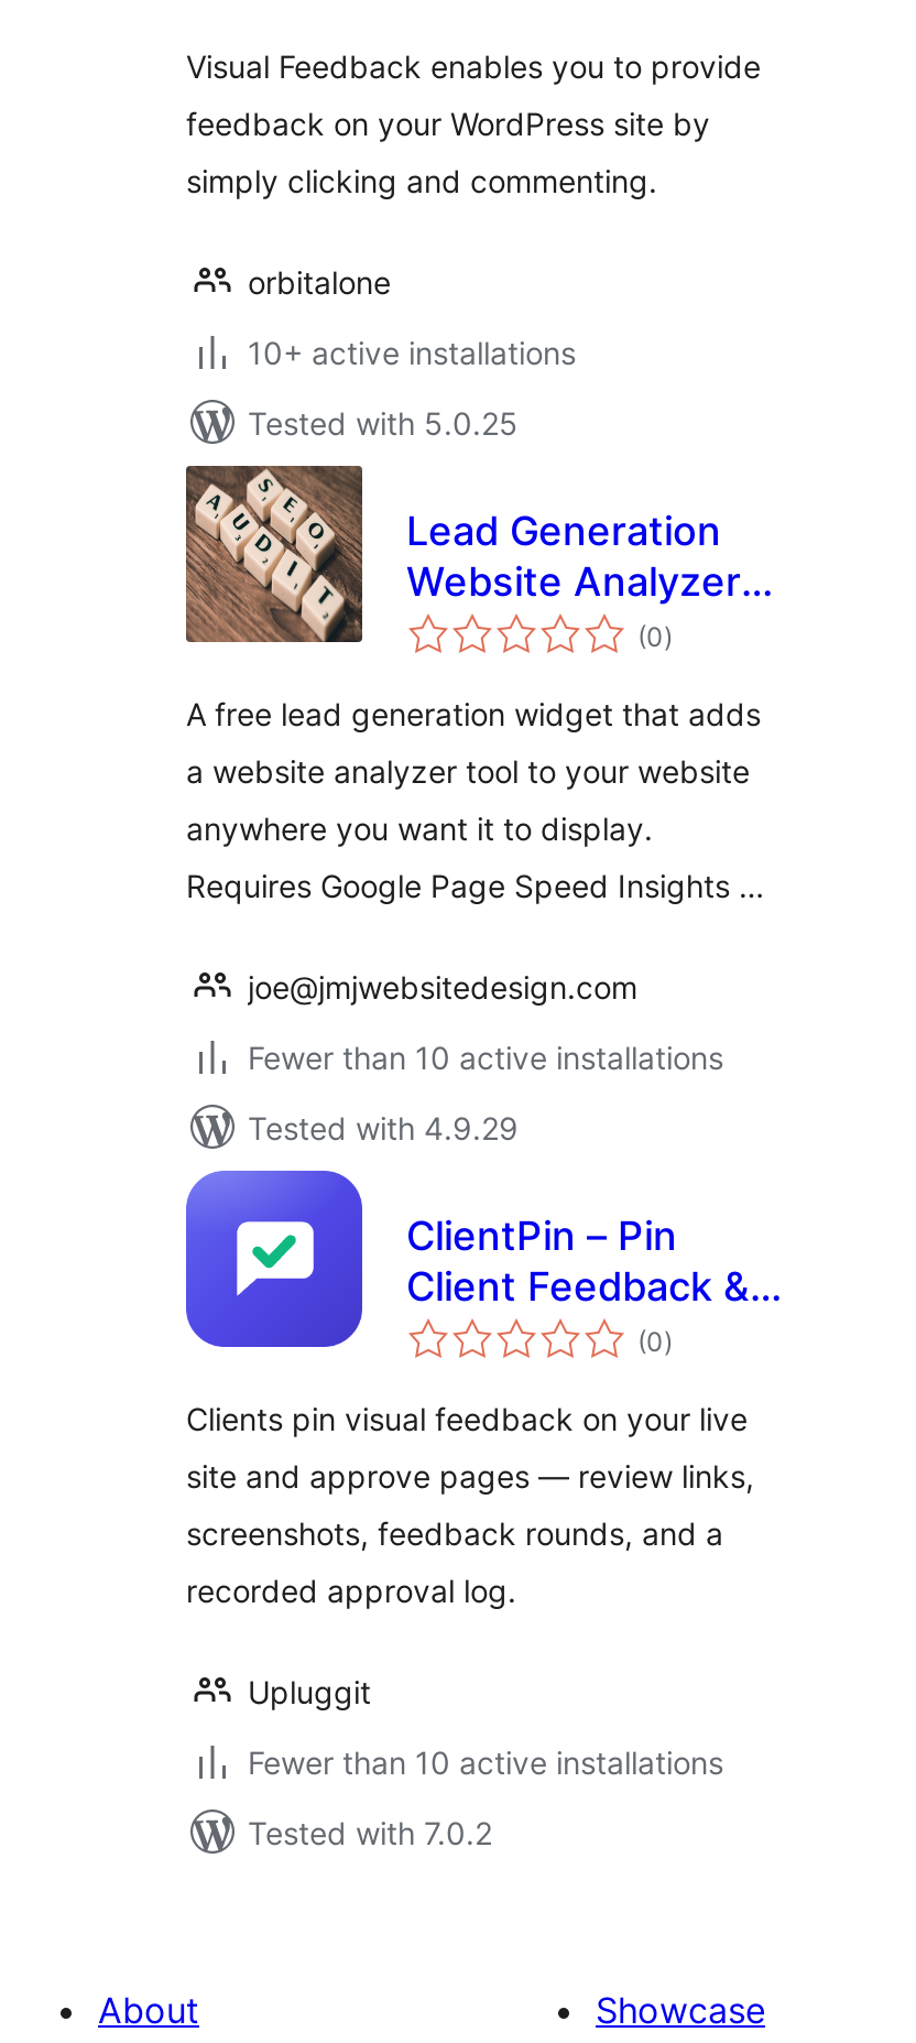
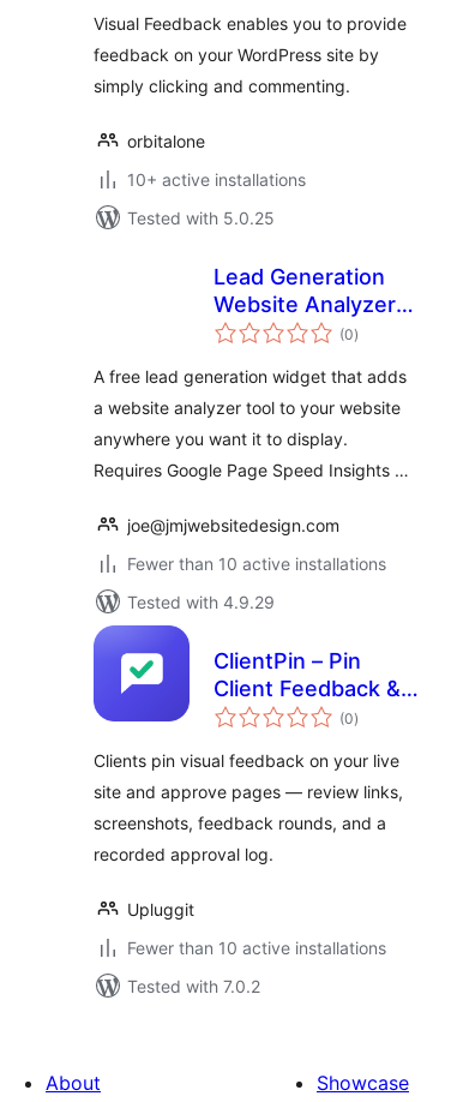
[184,464,364,644] [image] -> none

